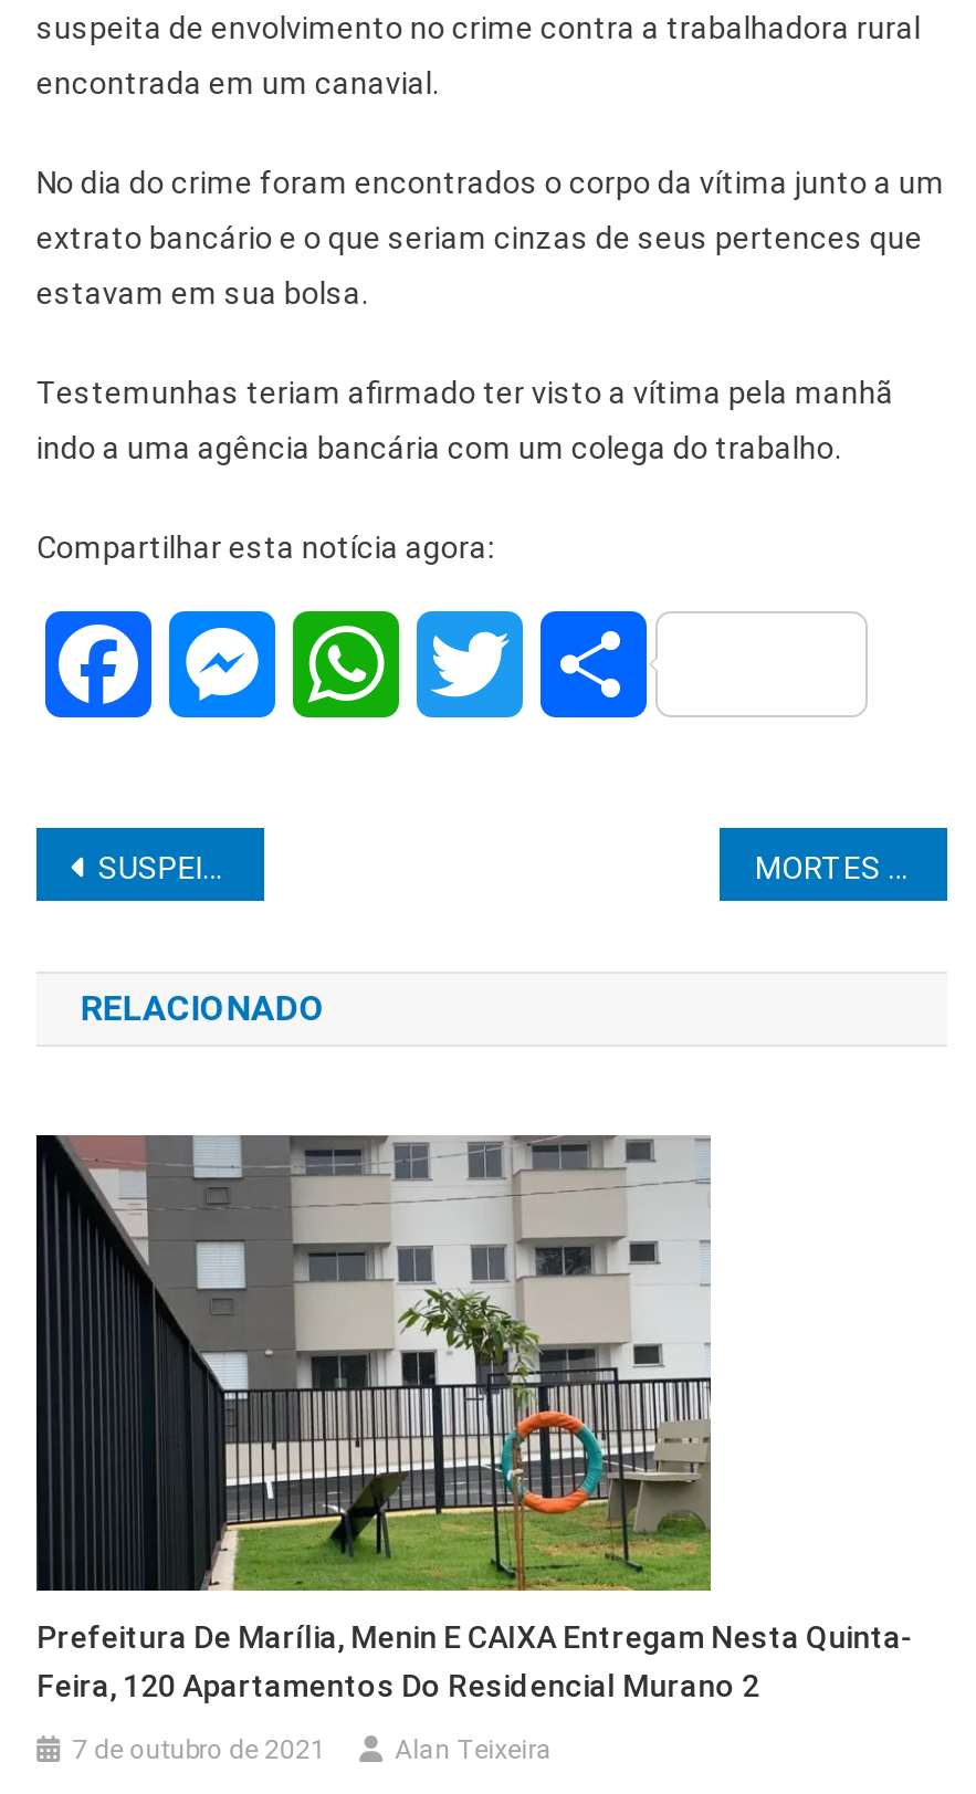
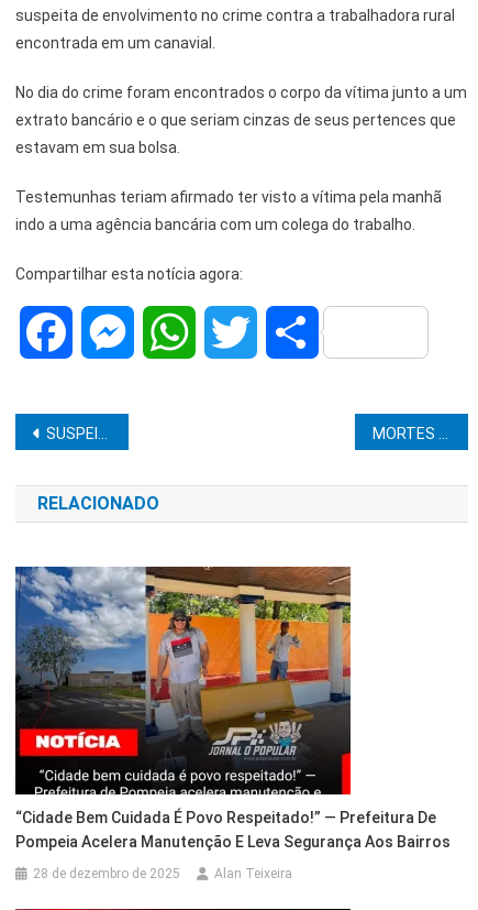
[34,1133,914,1704] [image] | Prefeitura De Marília, Menin E CAIXA Entregam Nesta Quinta- | Feira, 120 Apartamentos Do Residencial Murano 2 -> [14,566,451,851] [image] | “Cidade Bem Cuidada É Povo Respeitado!” — Prefeitura De | Pompeia Acelera Manutenção E Leva Segurança Aos Bairros
[72,1735,326,1766] 7 de outubro de 2021 -> [33,866,180,882] 28 de dezembro de 2025

